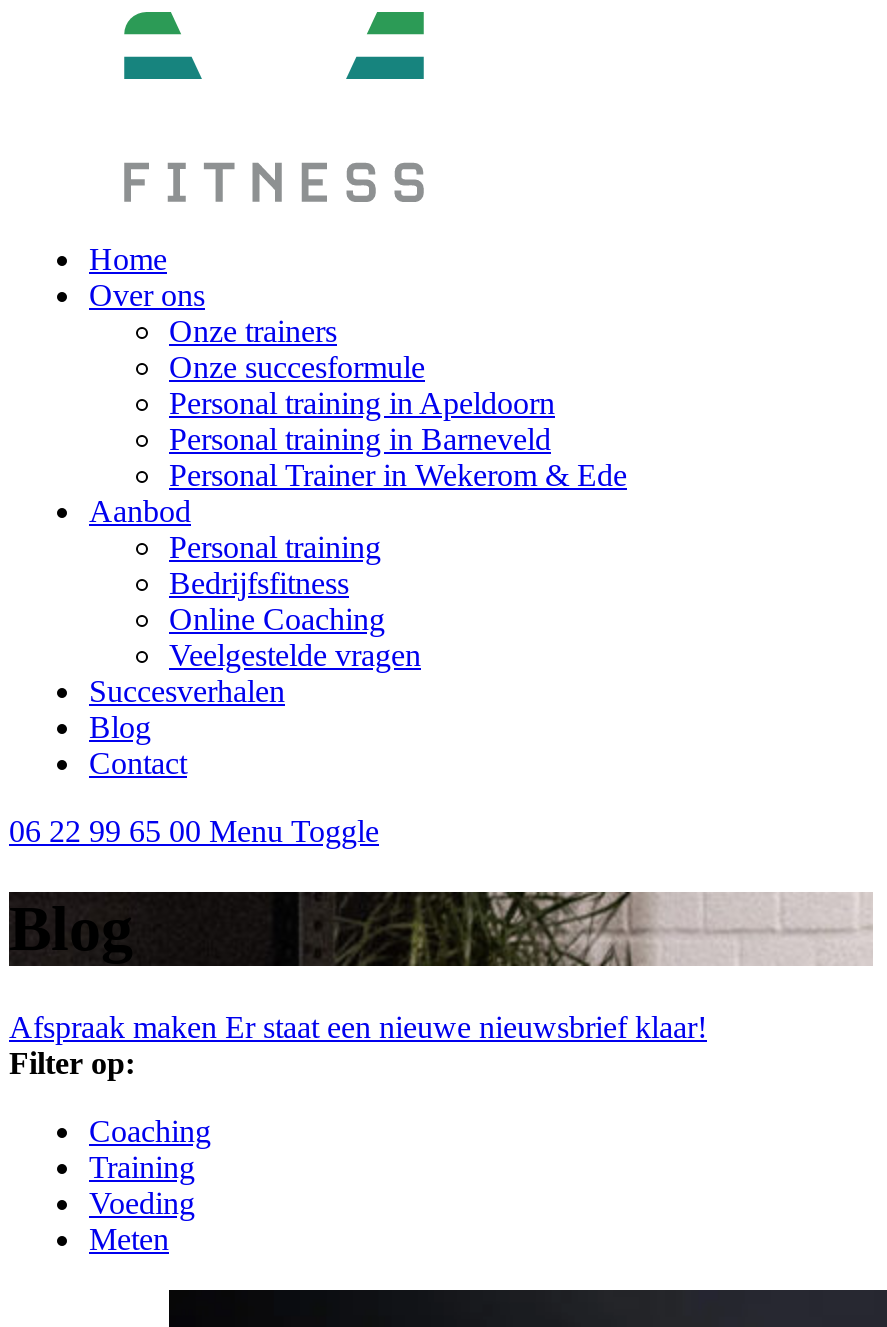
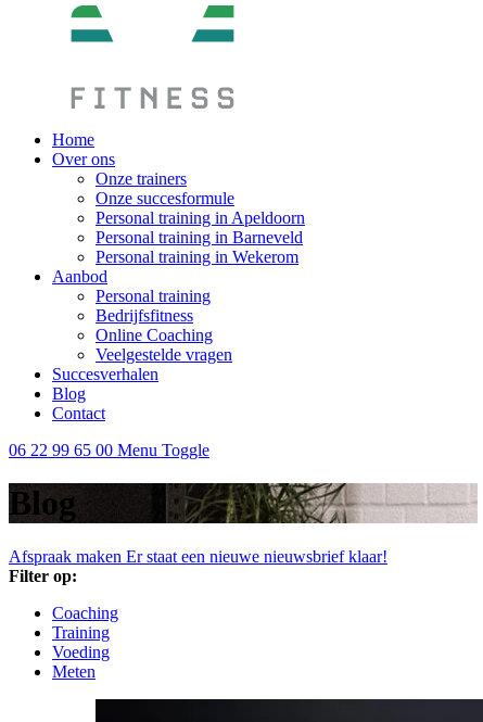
[169,458,627,492] Personal Trainer in Wekerom & Ede -> [96,248,298,266] Personal training in Wekerom

